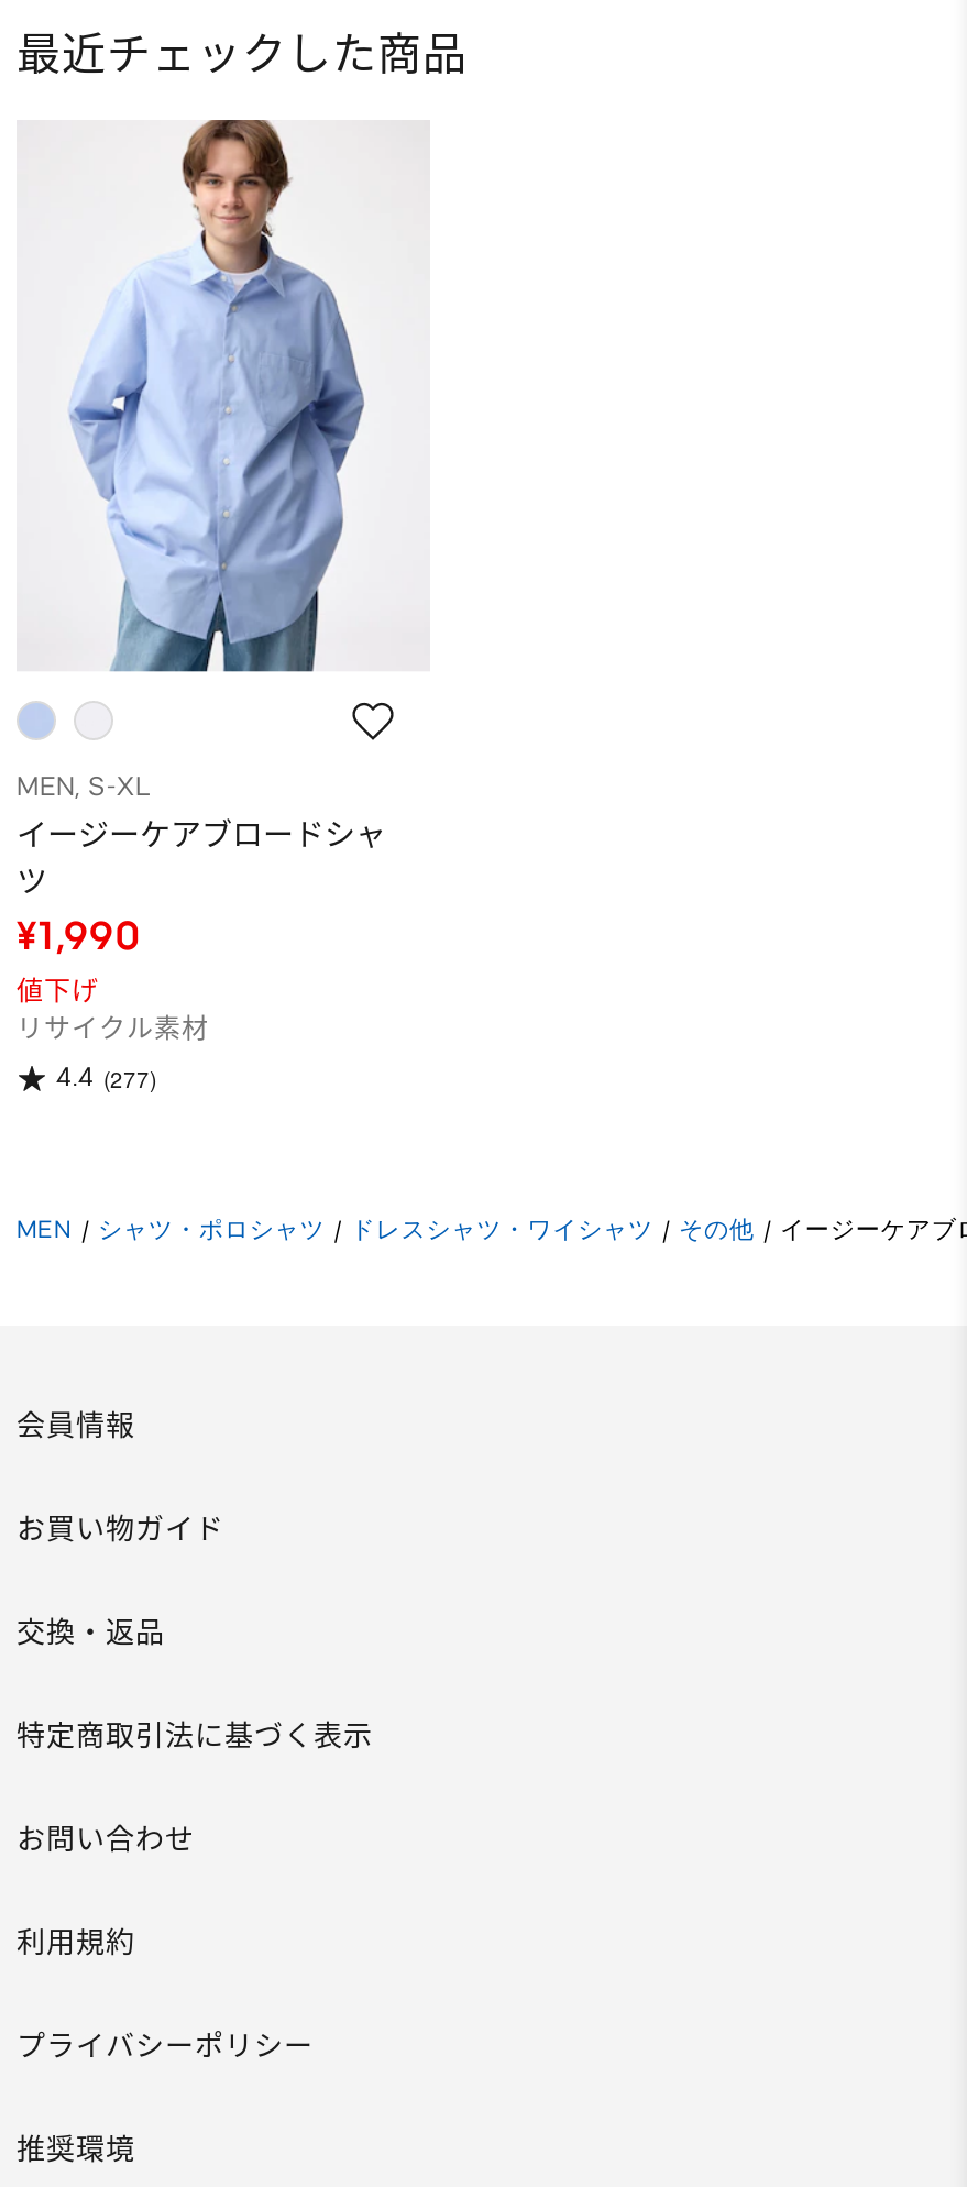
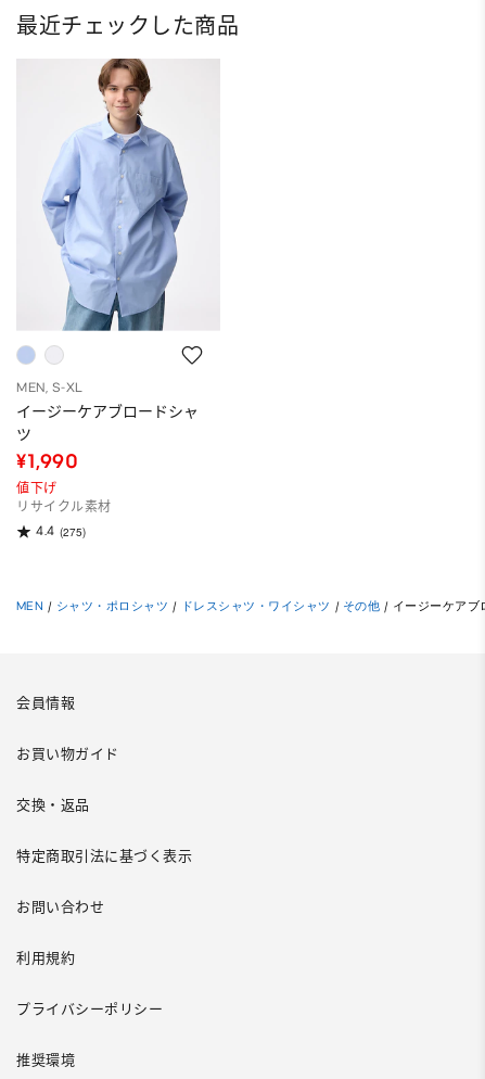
[56,1062,156,1094] 4.4 (277) -> [36,524,85,539] 4.4 (275)

